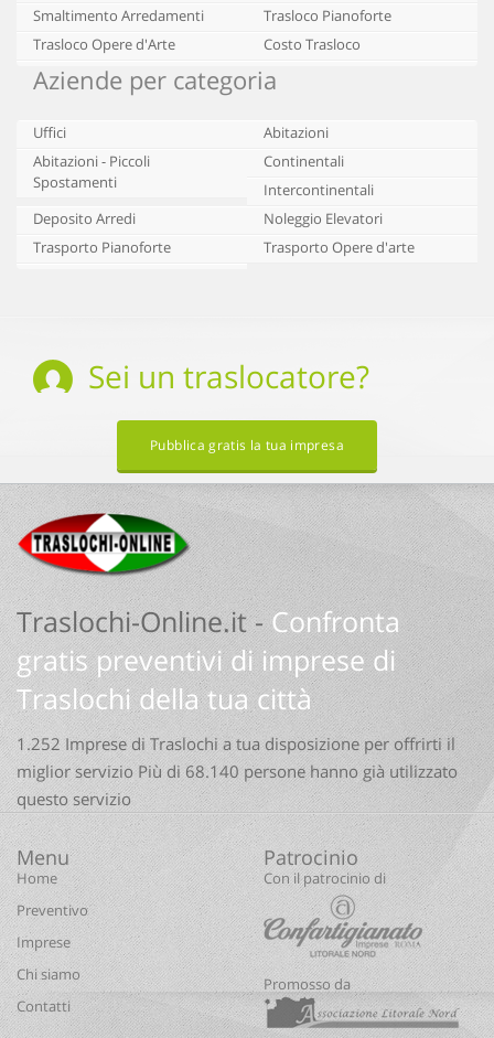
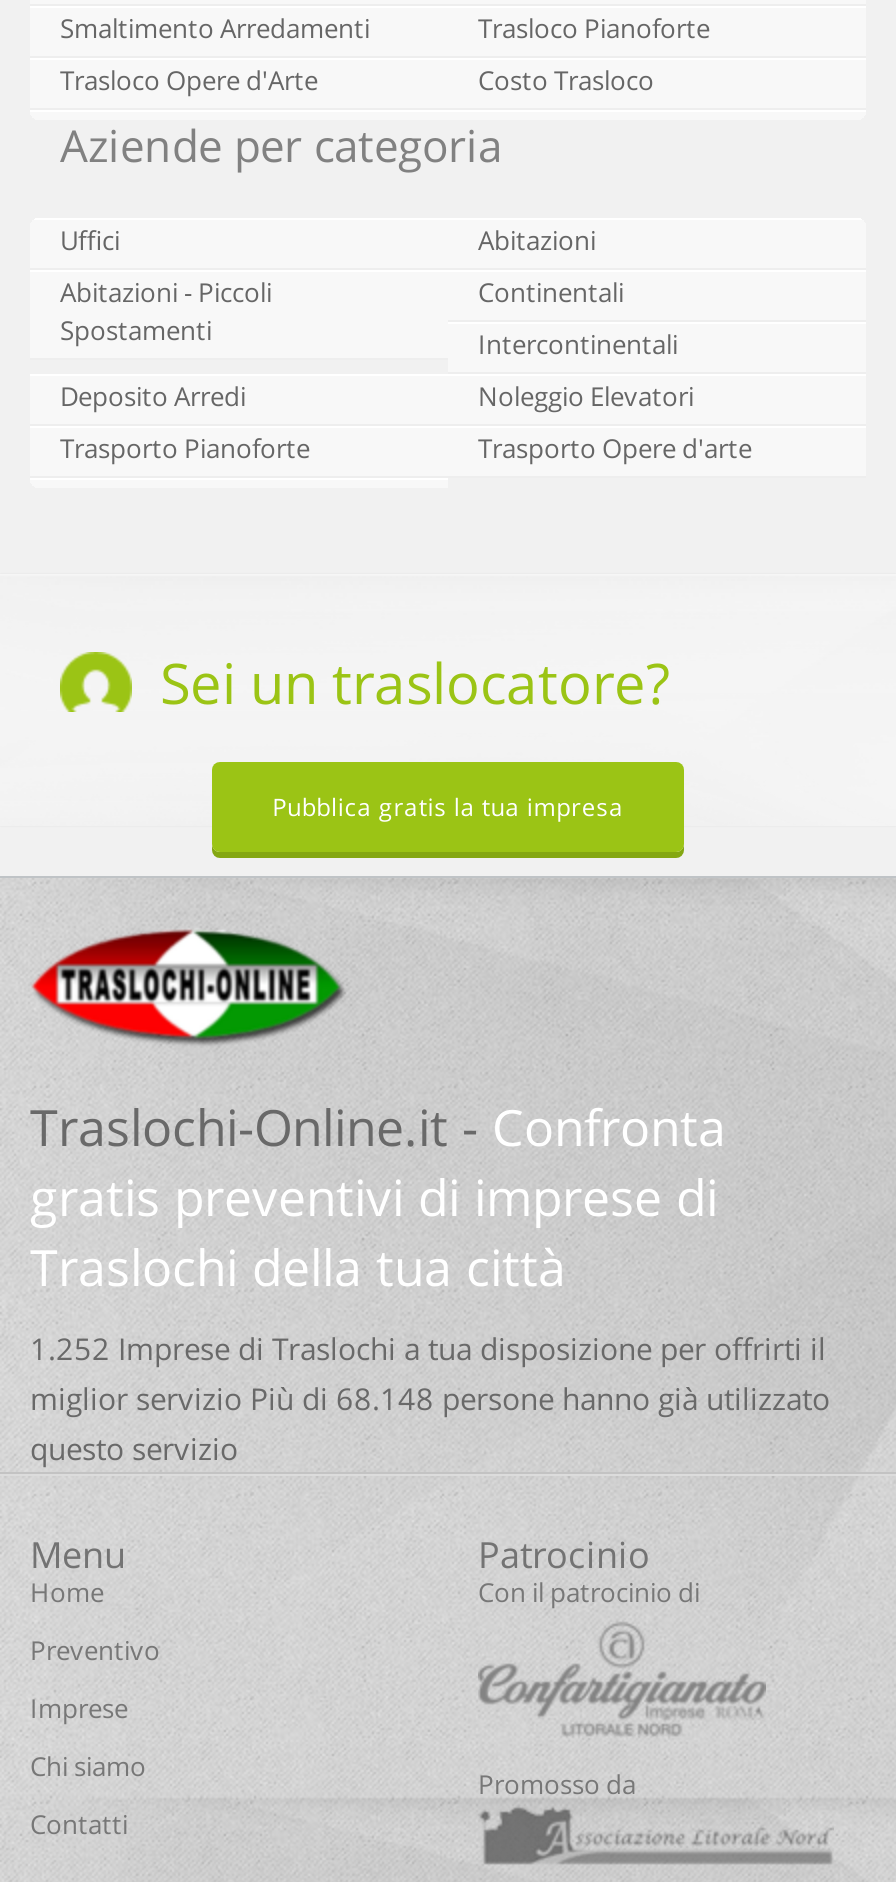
[17,760,458,782] miglior servizio Più di 68.140 persone hanno già utilizzato -> [30,1378,830,1418] miglior servizio Più di 68.148 persone hanno già utilizzato

